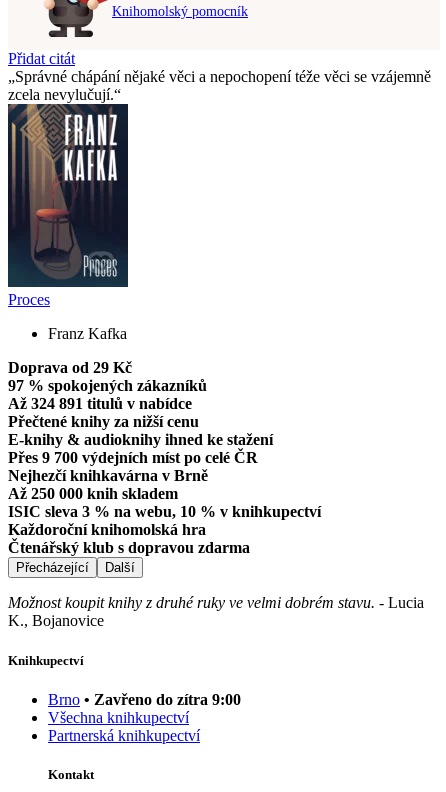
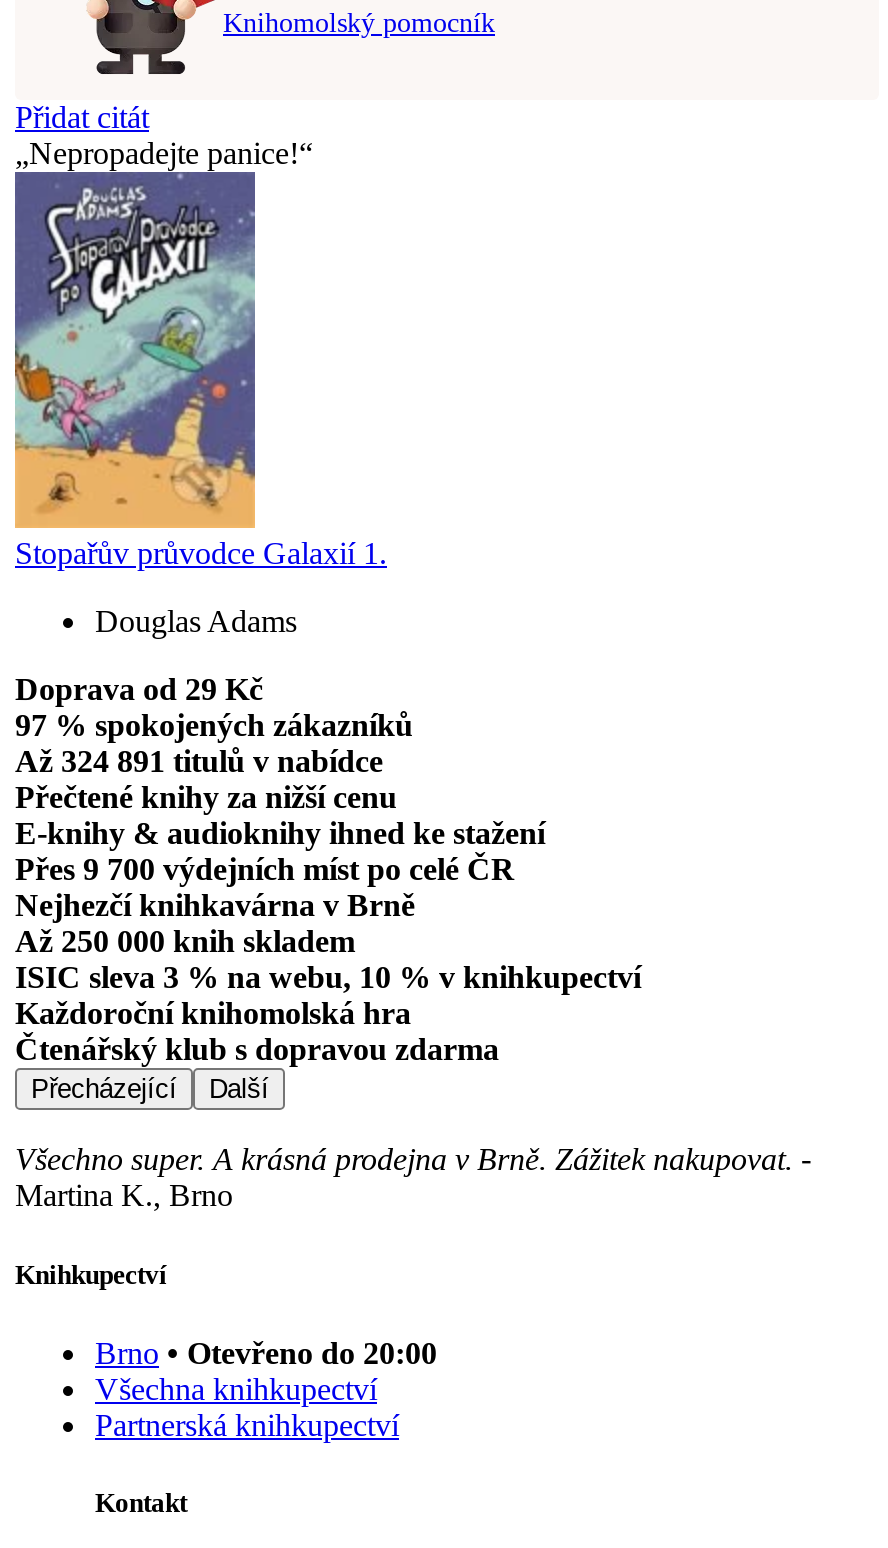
[8,68,431,103] Správné chápání nějaké věci a nepochopení téže věci se vzájemně | zcela nevylučují. -> [29,137,299,171] Nepropadejte panice!
[7,116,129,308] [image] | Proces -> [13,222,387,571] [image] | Stopařův průvodce Galaxií 1.
[48,325,127,342] Franz Kafka -> [95,605,297,639] Douglas Adams
[8,594,424,629] Možnost koupit knihy z druhé ruky ve velmi dobrém stavu. - Lucia | K., Bojanovice -> [15,1143,811,1213] Všechno super. A krásná prodejna v Brně. Zážitek nakupovat. - | Martina K., Brno
[48,691,241,708] Brno • Zavřeno do zítra 9:00 -> [95,1335,437,1369] Brno • Otevřeno do 20:00

